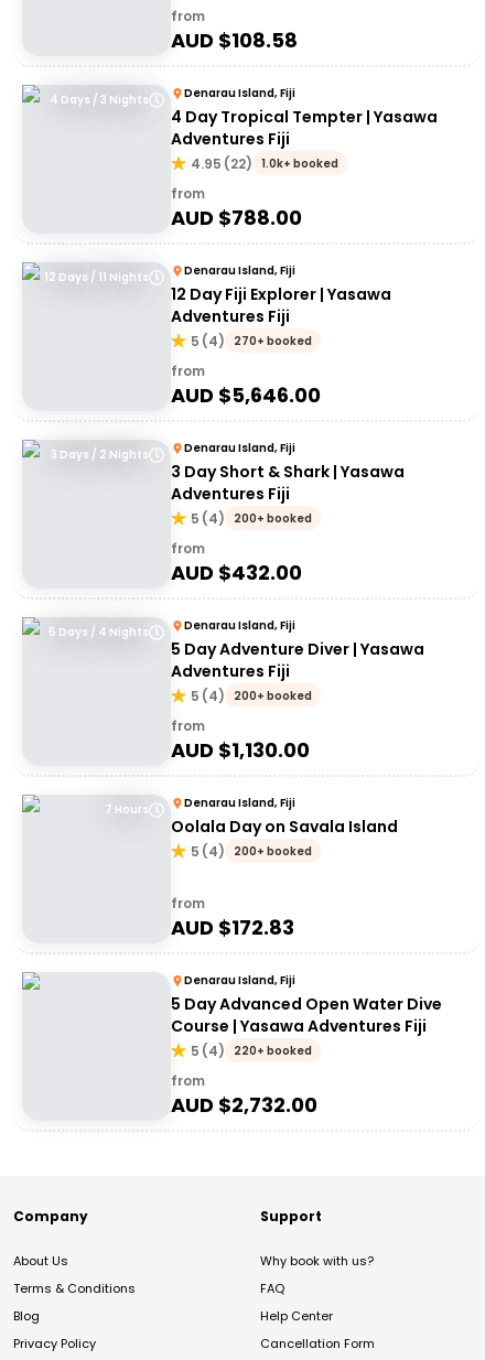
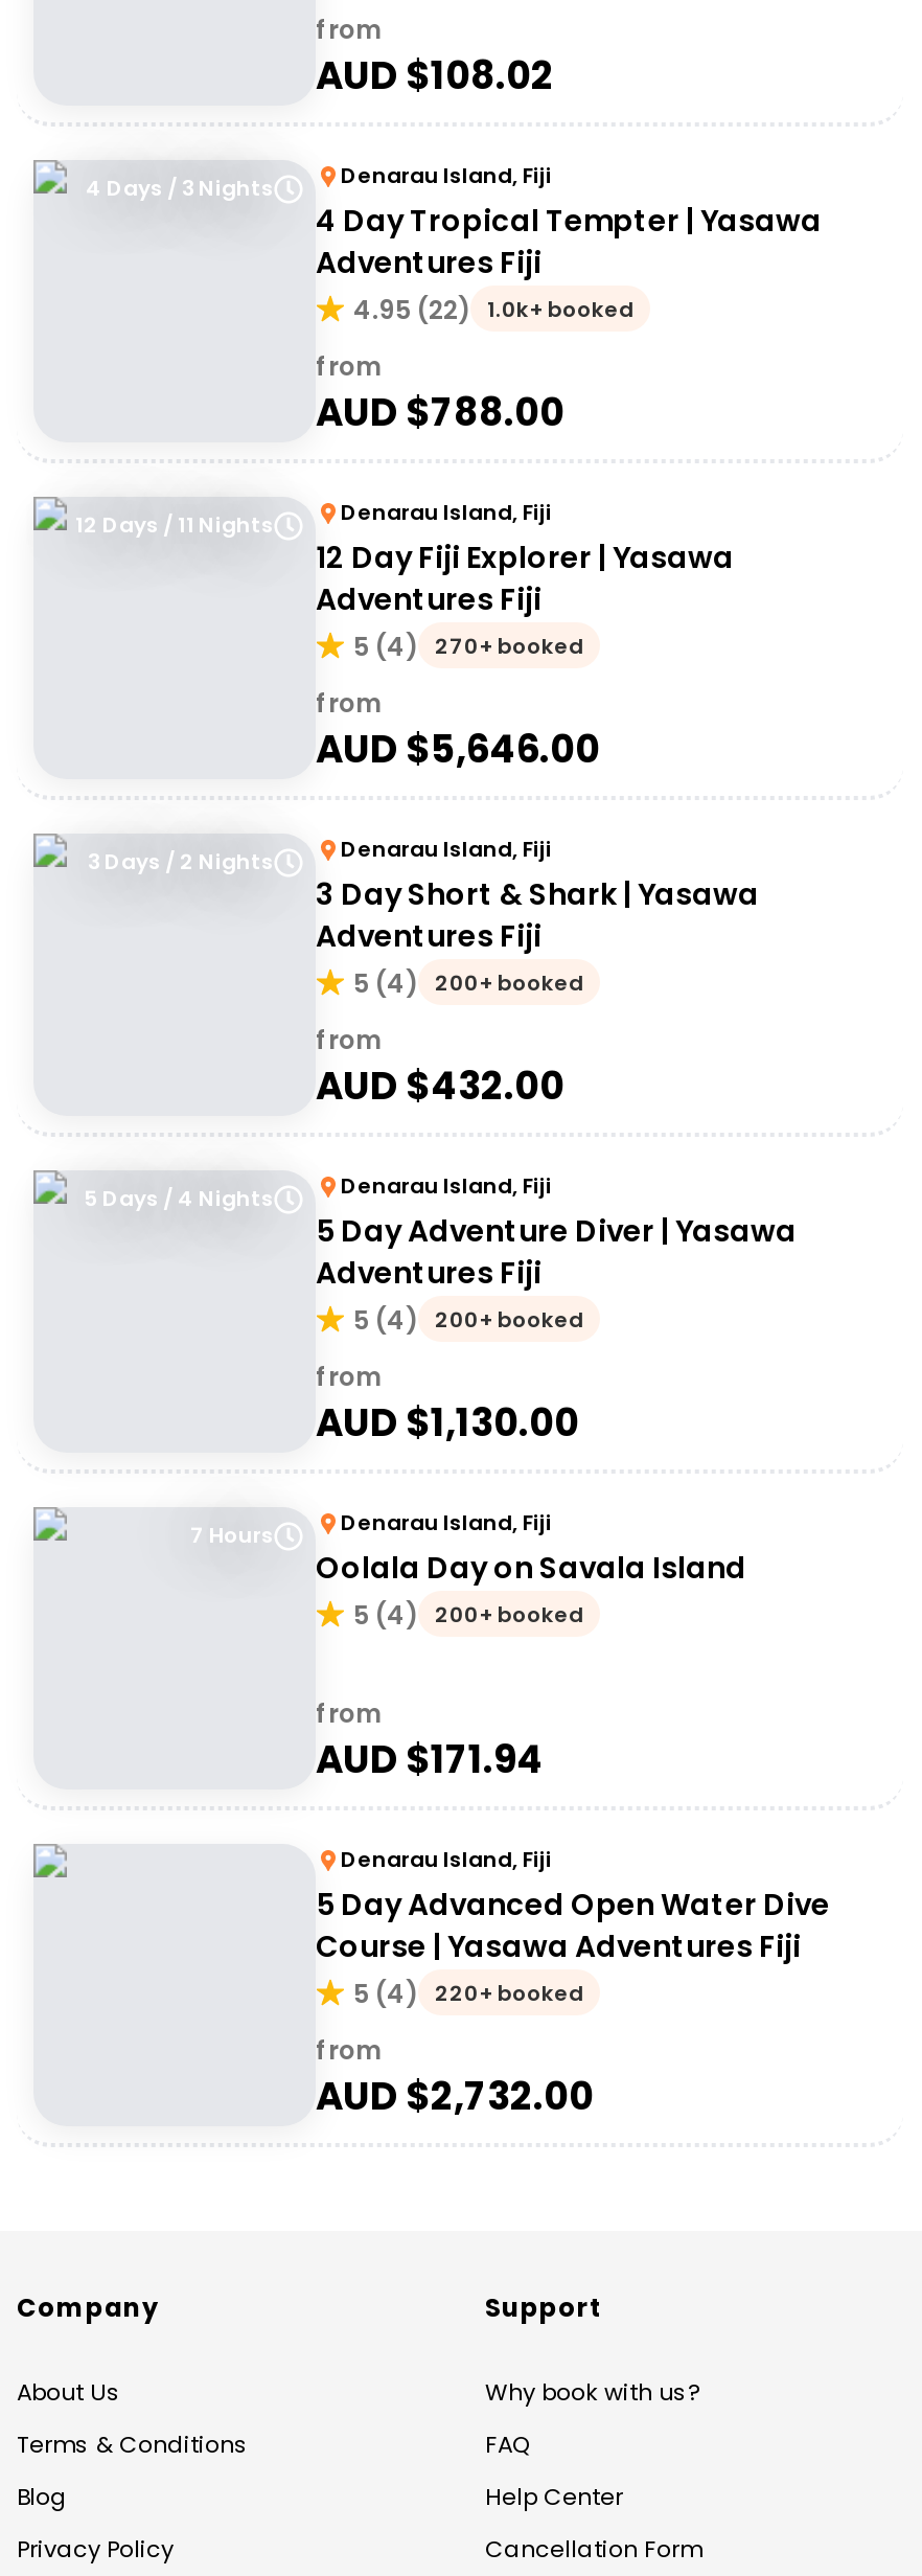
[171,26,298,54] AUD $108.58 -> [316,49,554,101] AUD $108.02
[171,914,294,941] AUD $172.83 -> [316,1733,544,1785] AUD $171.94

